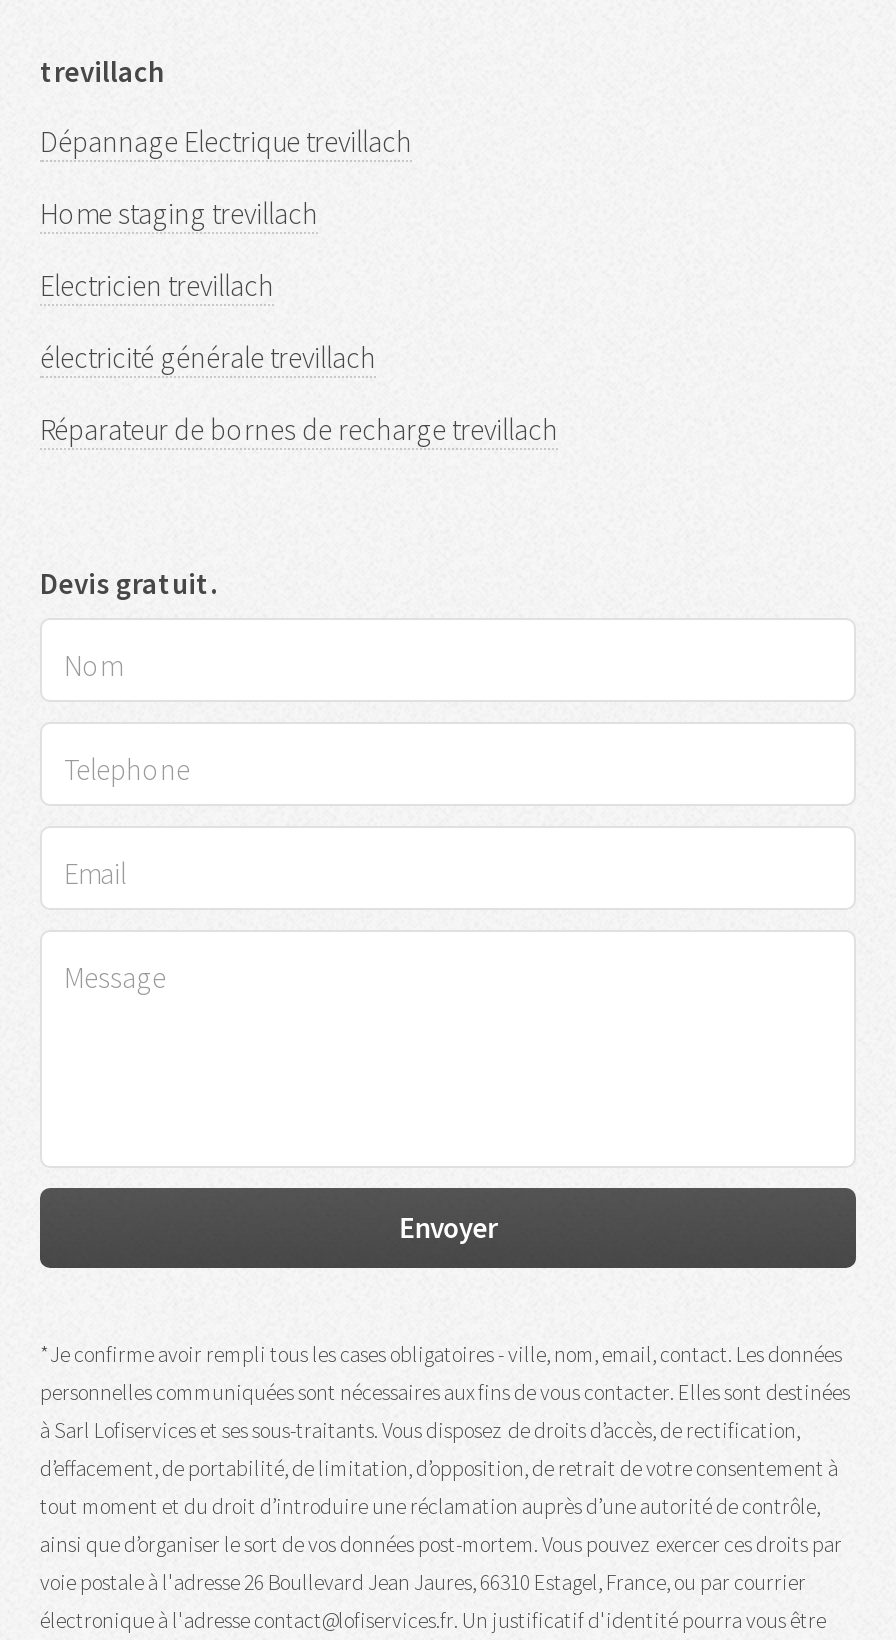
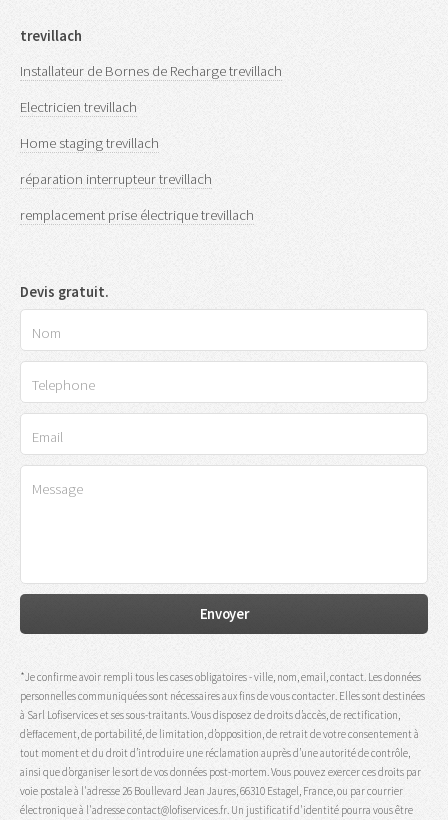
[40,124,412,160] Dépannage Electrique trevillach -> [20,62,282,80] Installateur de Bornes de Recharge trevillach
moved [40,196,318,232] -> [20,134,159,152]: Home staging trevillach
moved [40,268,274,304] -> [20,98,137,116]: Electricien trevillach
[40,340,558,448] électricité générale trevillach | Réparateur de bornes de recharge trevillach -> [20,170,254,224] réparation interrupteur trevillach | remplacement prise électrique trevillach

